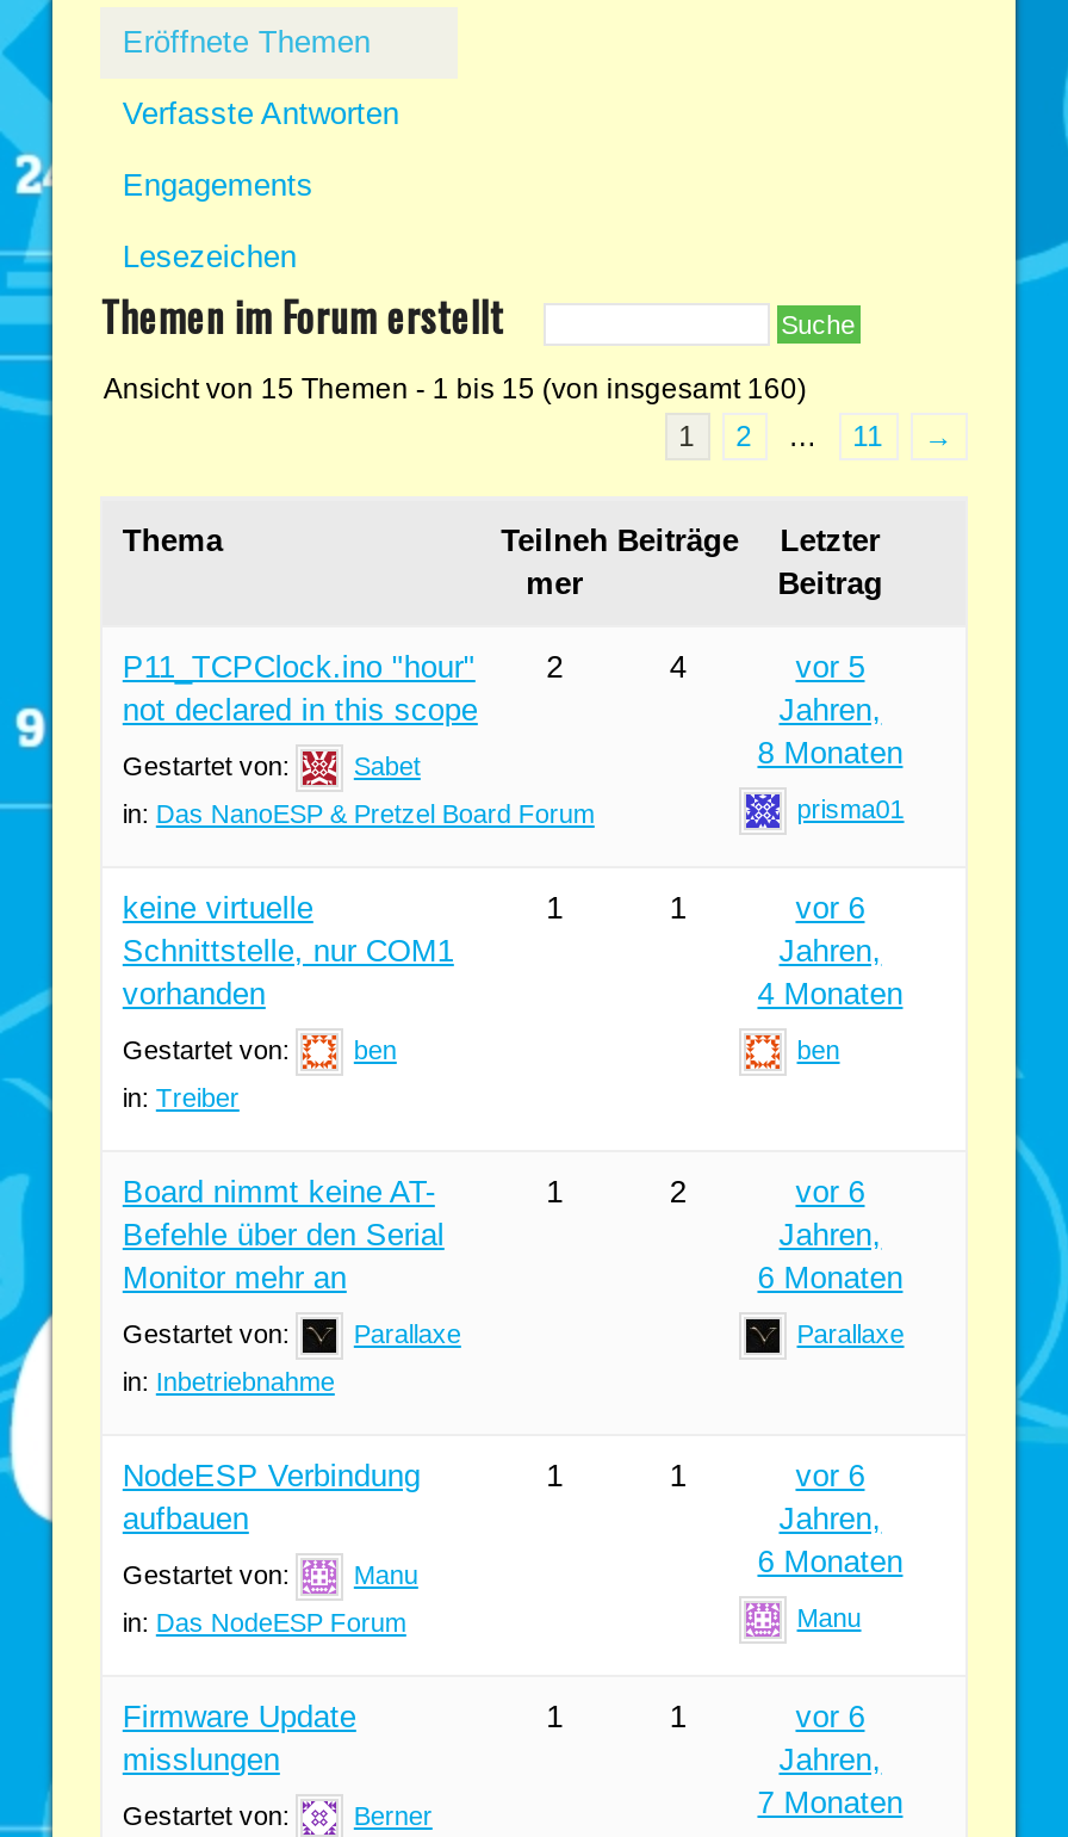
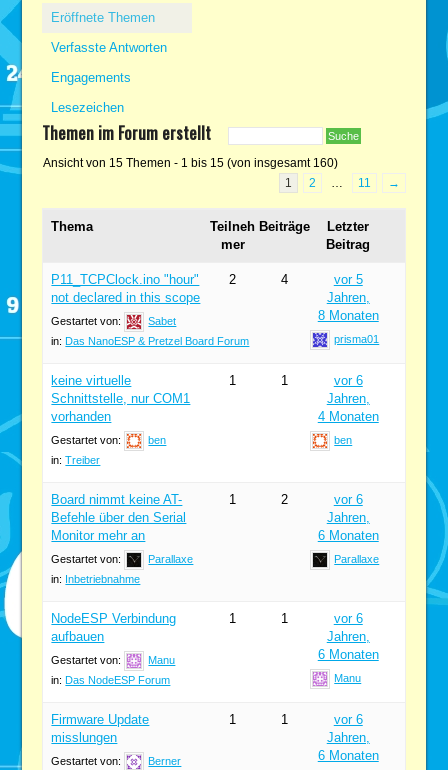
[757,1785,903,1821] 7 Monaten -> [318,748,379,763] 6 Monaten

